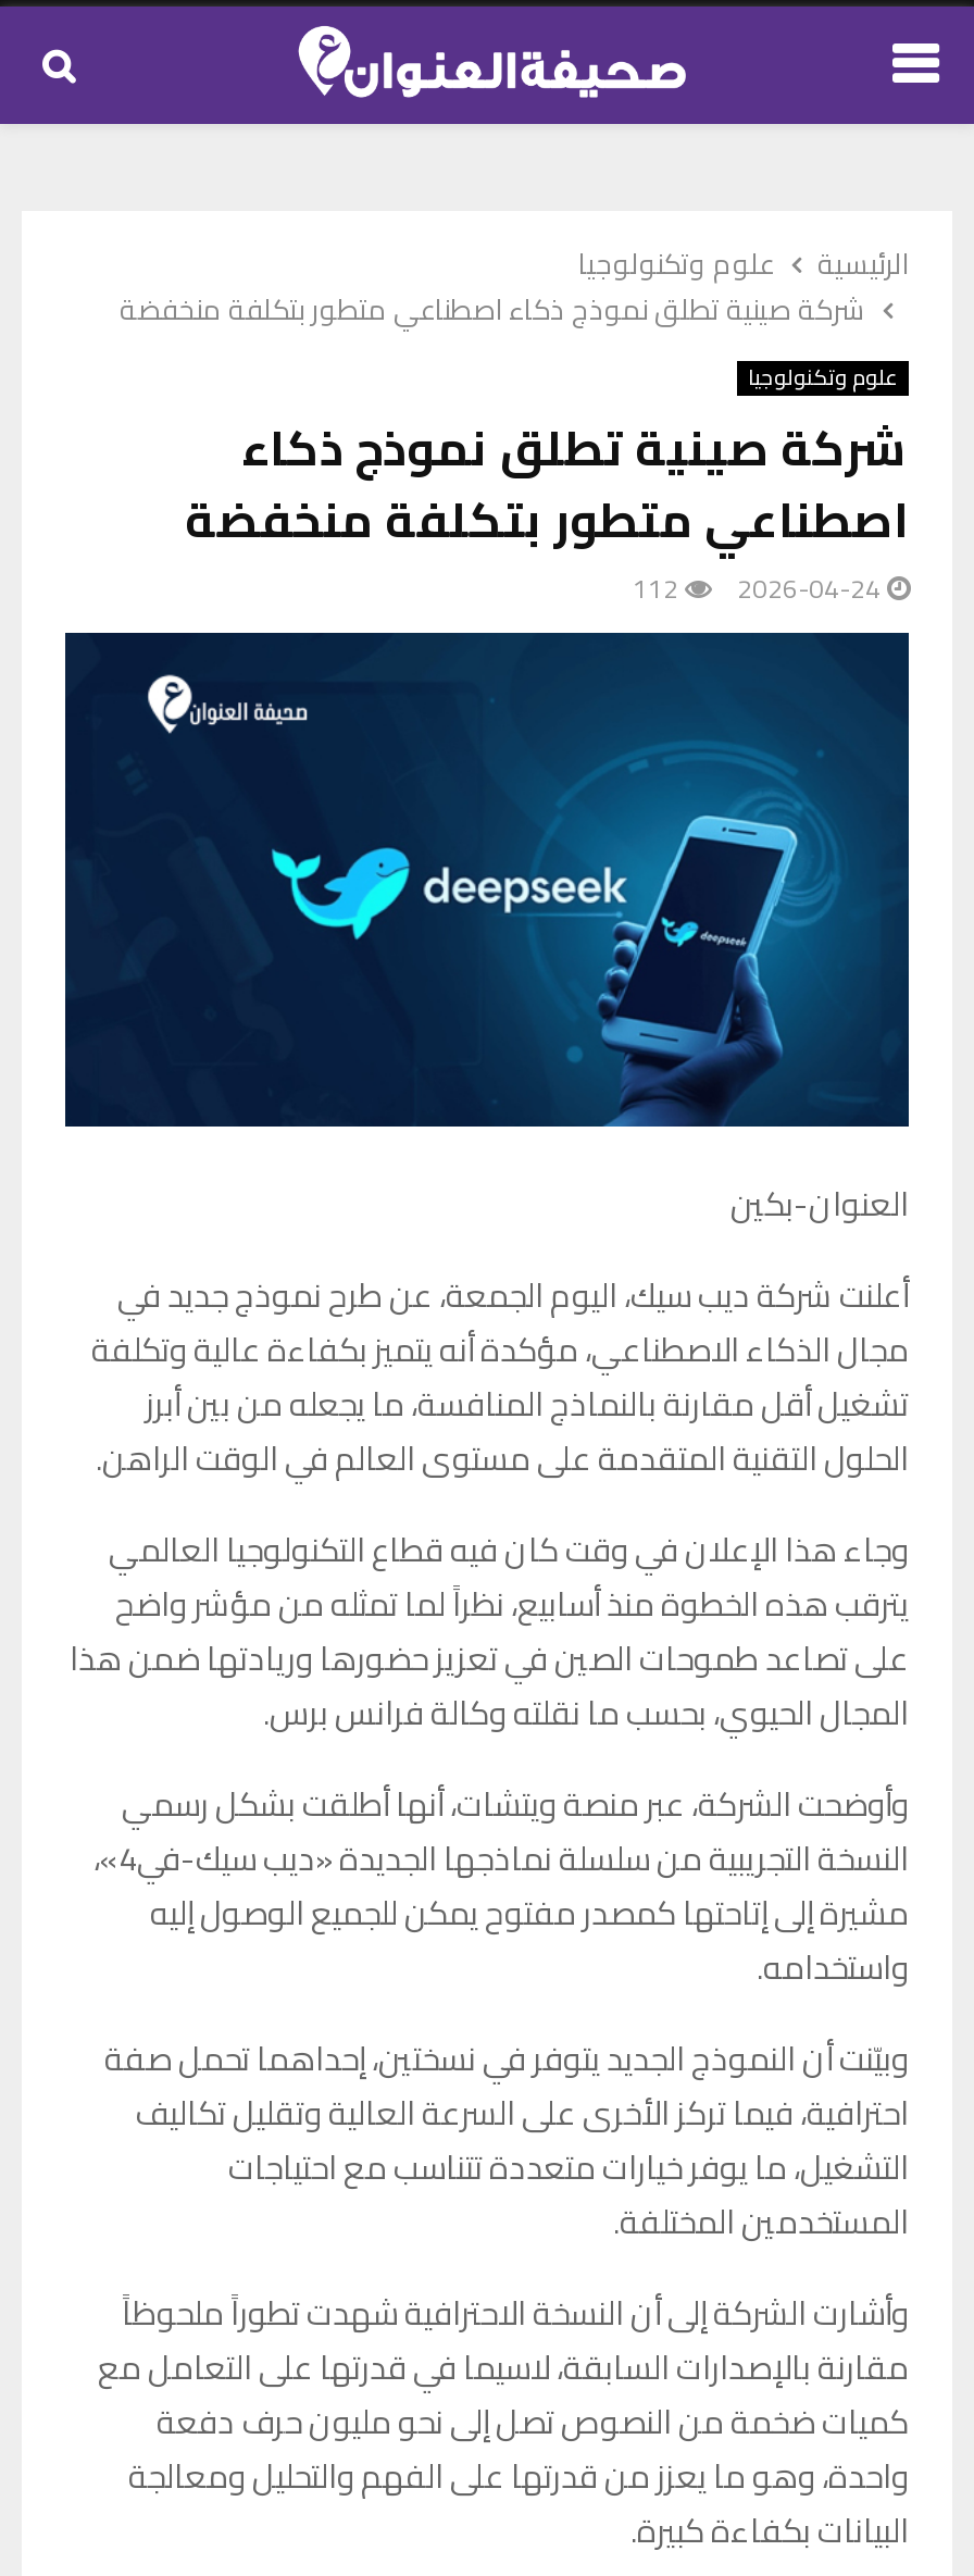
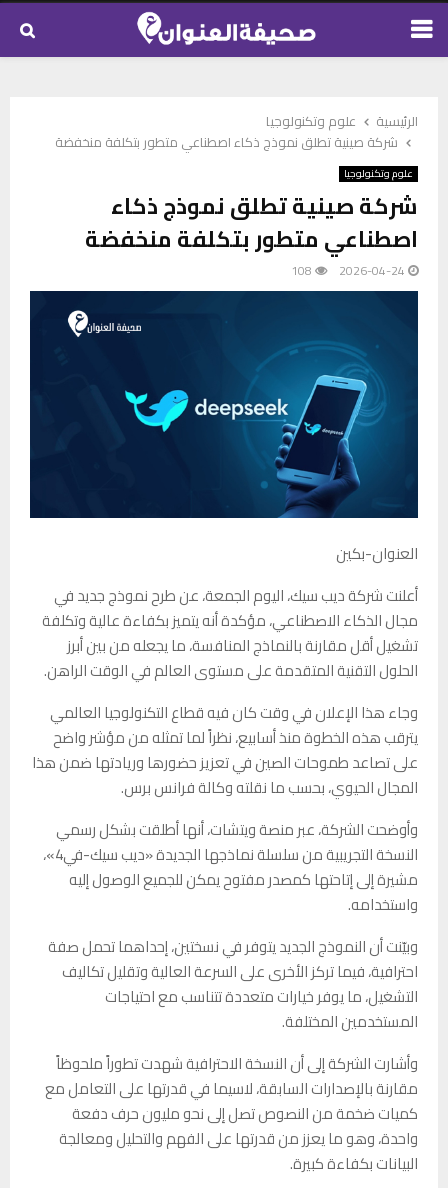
[633,563,881,613] 112 2026-04-24 -> [291,259,405,282] 108 2026-04-24

